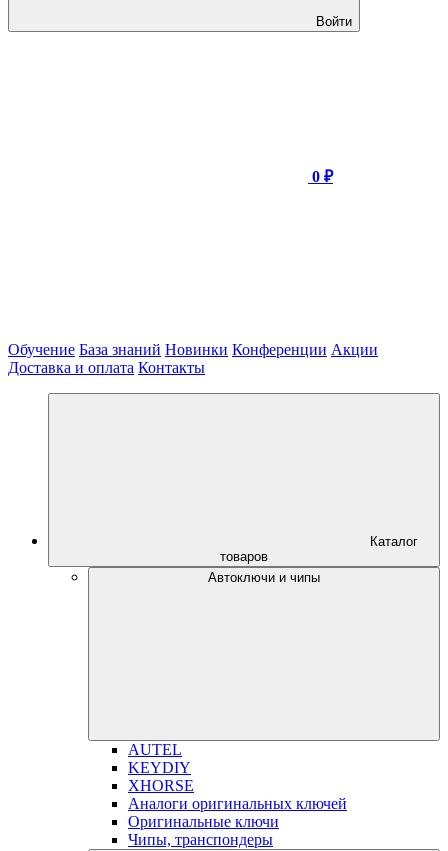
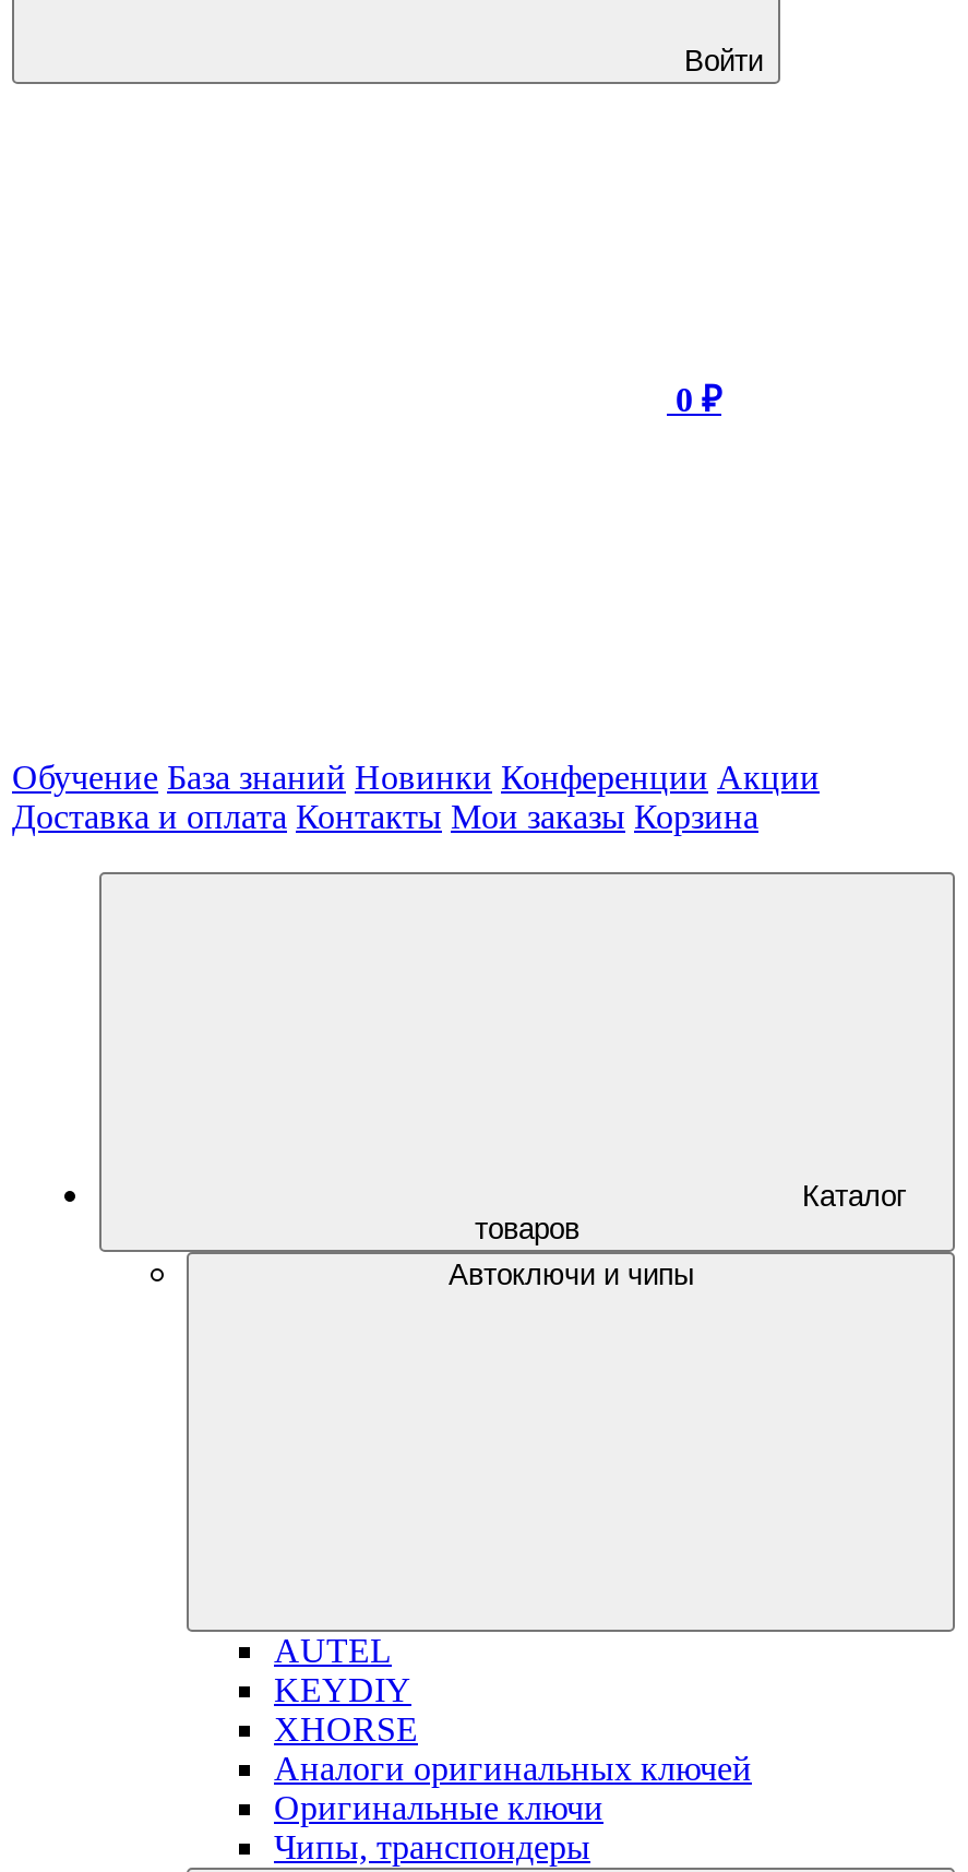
[8,359,205,376] Доставка и оплата Контакты -> [12,798,758,835] Доставка и оплата Контакты Мои заказы Корзина

